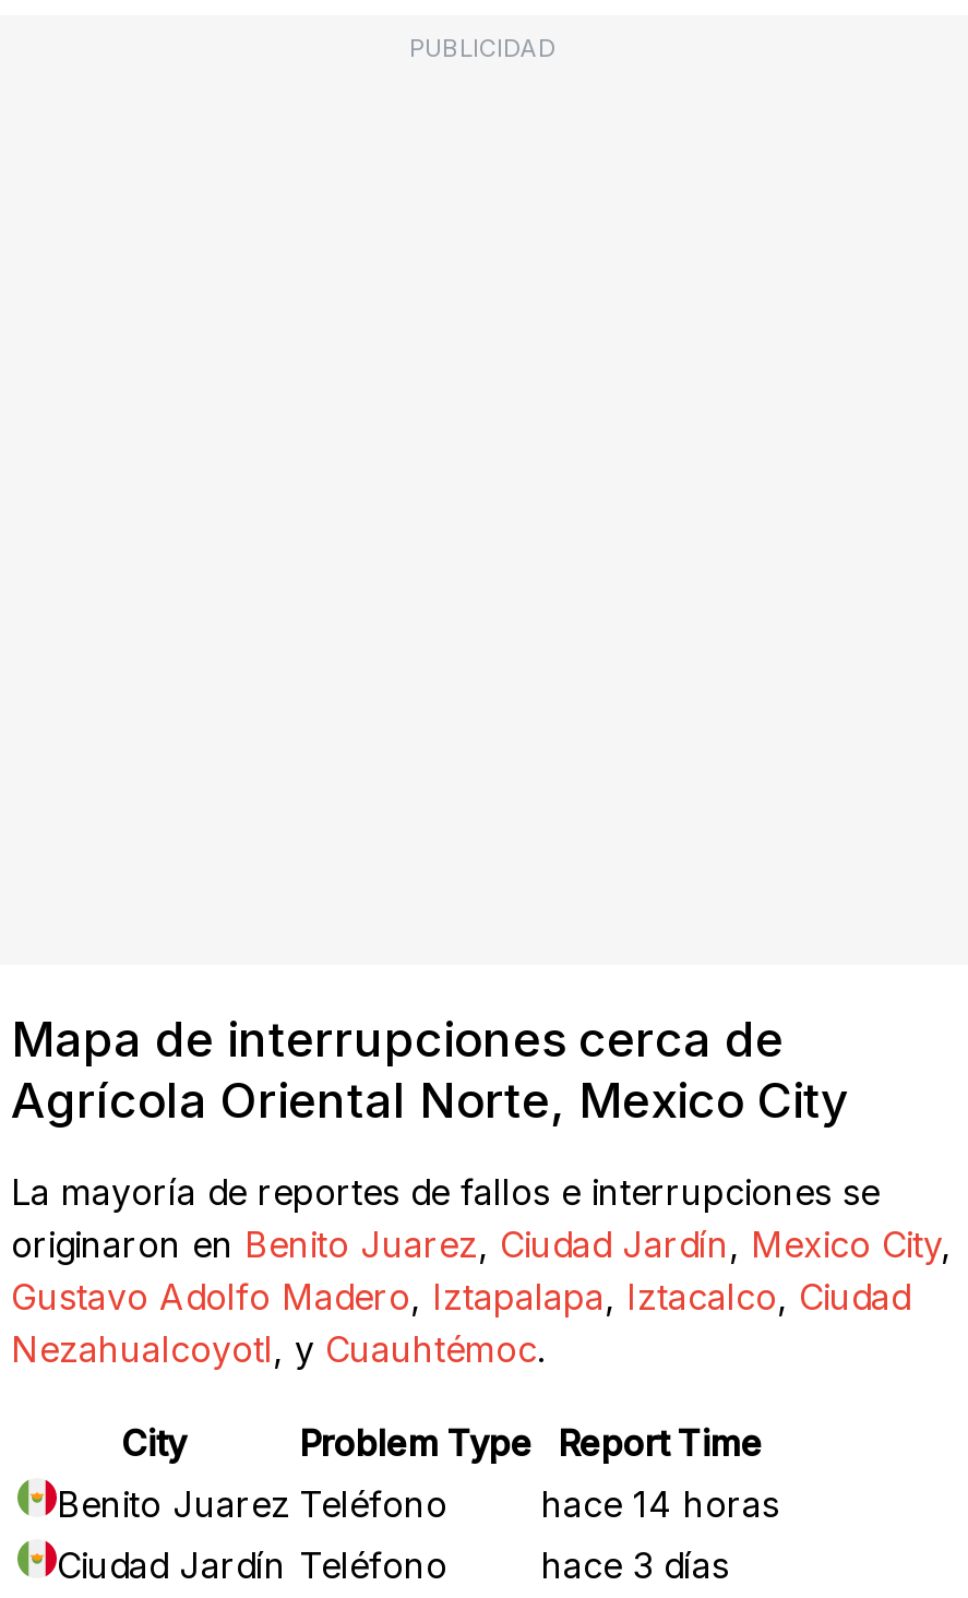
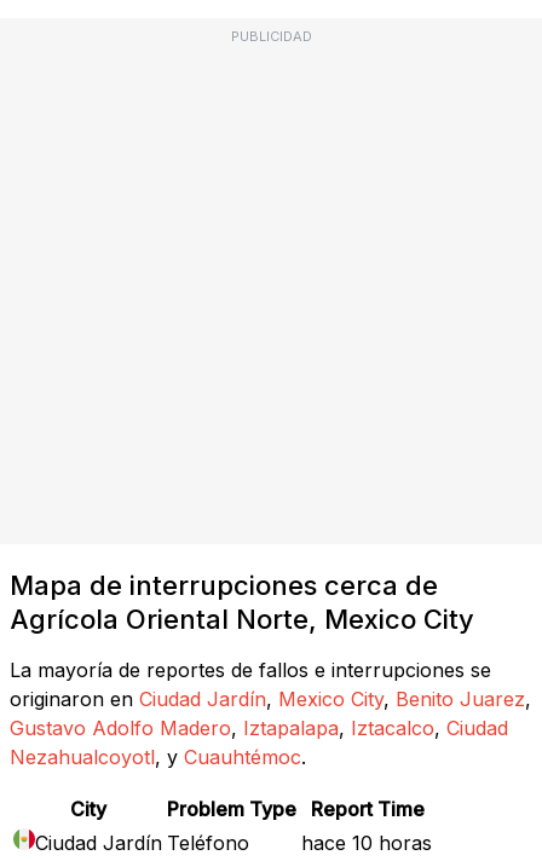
[11,1222,952,1266] originaron en Benito Juarez, Ciudad Jardín, Mexico City, -> [10,687,531,711] originaron en Ciudad Jardín, Mexico City, Benito Juarez,
[57,1482,779,1526] Benito Juarez Teléfono | hace 14 horas -> none
[541,1543,729,1587] hace 3 días -> [301,831,432,855] hace 10 horas

